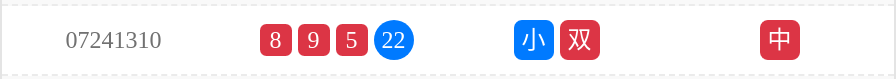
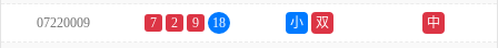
[66,26,282,54] 07241310 | 8 -> [36,15,178,31] 07220009 | 7 | 2
[346,26,406,54] 5 | 22 -> [212,15,225,31] 18

